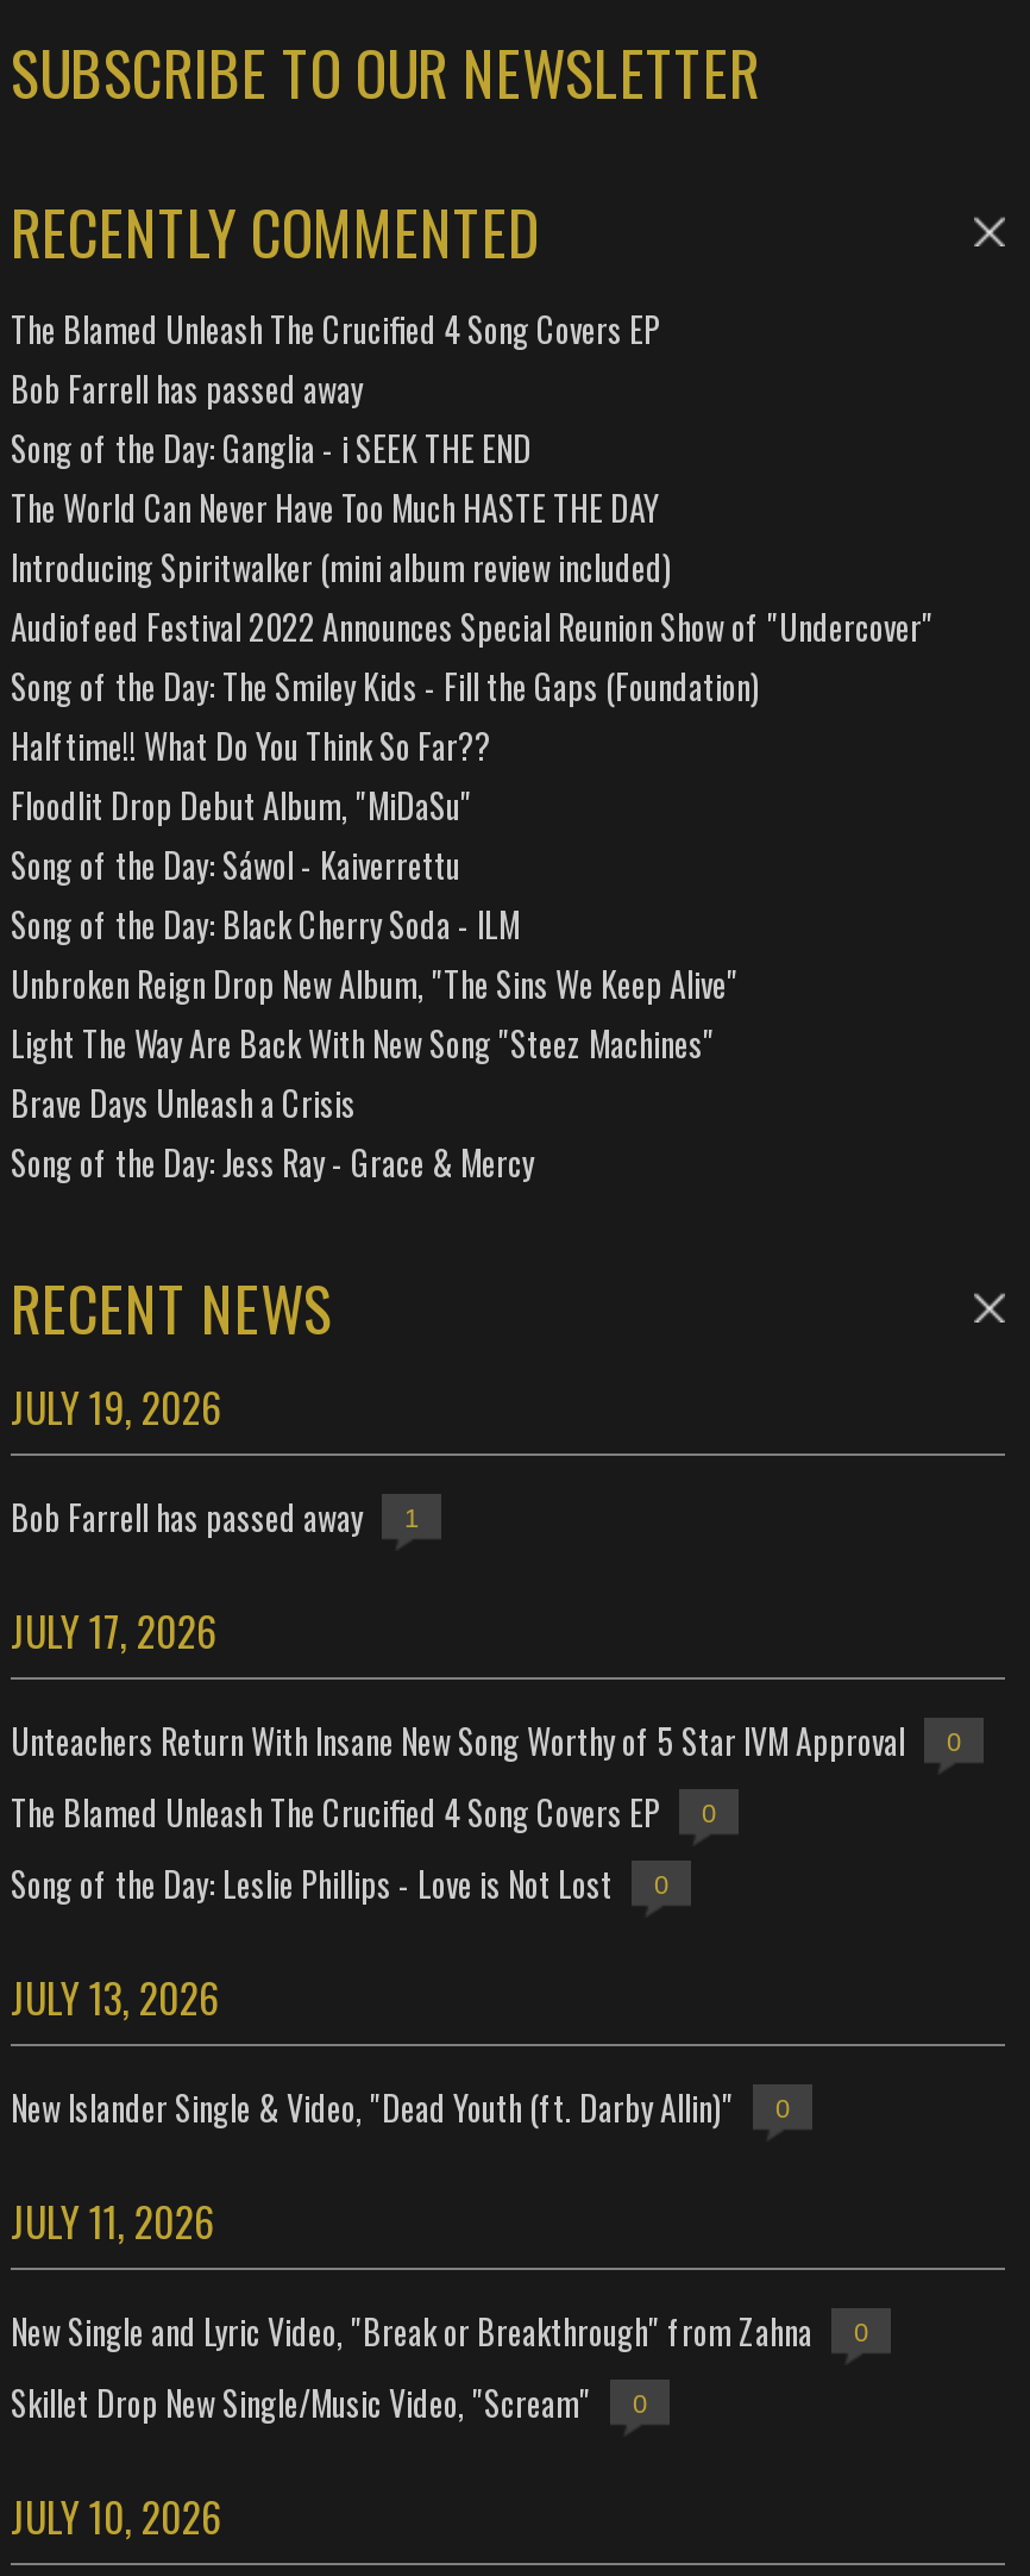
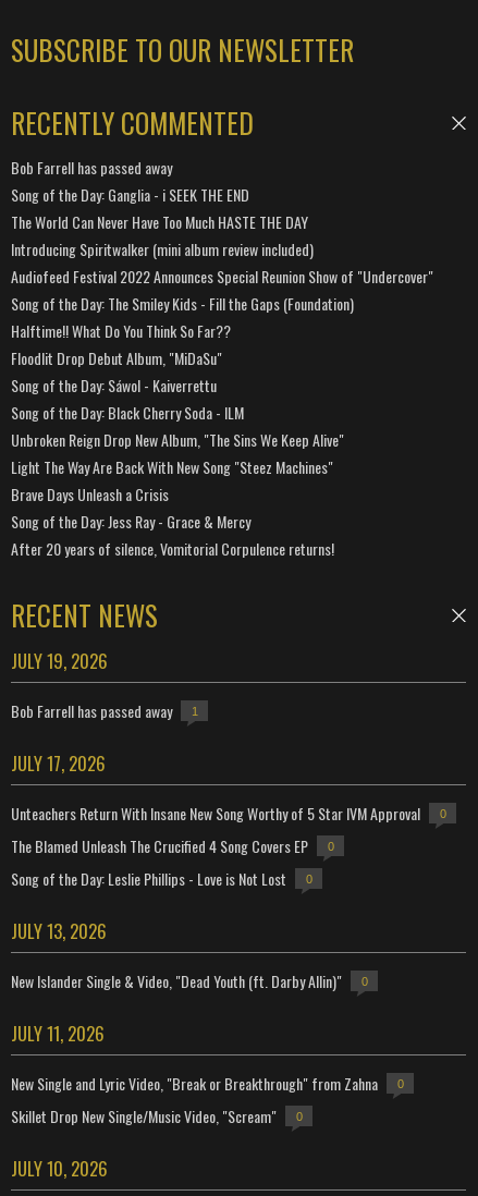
[11,304,660,354] The Blamed Unleash The Crucified 4 Song Covers EP -> none
moved [11,363,934,1187] -> [11,156,433,533]: Bob Farrell has passed away | Song of the Day: Ganglia - i SEEK THE END | The World Can Never Have Too Much HASTE THE DAY | ... | Brave Days Unleash a Crisis | Song of the Day: Jess Ray - Grace & Mercy
none -> [11,537,334,560] After 20 years of silence, Vomitorial Corpulence returns!

